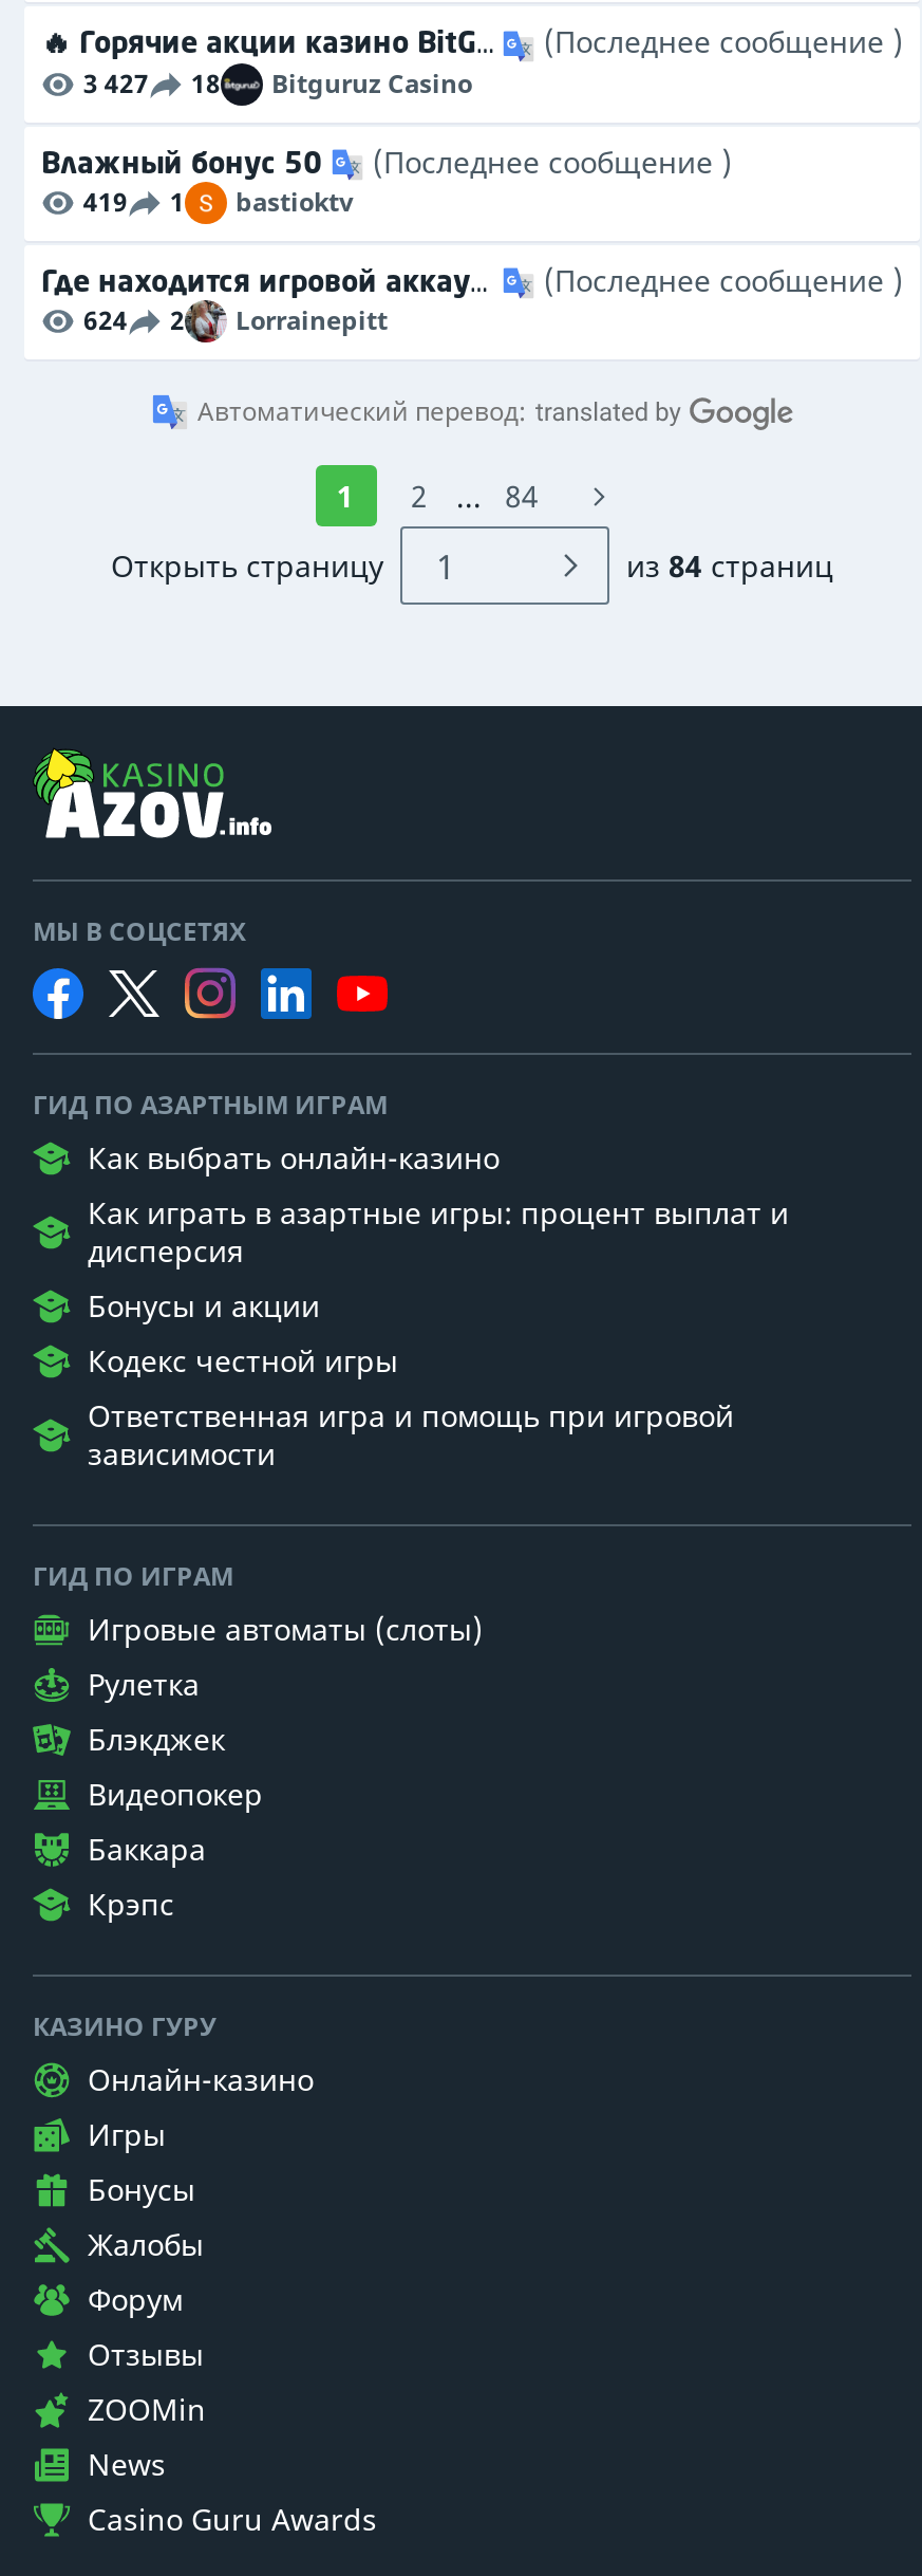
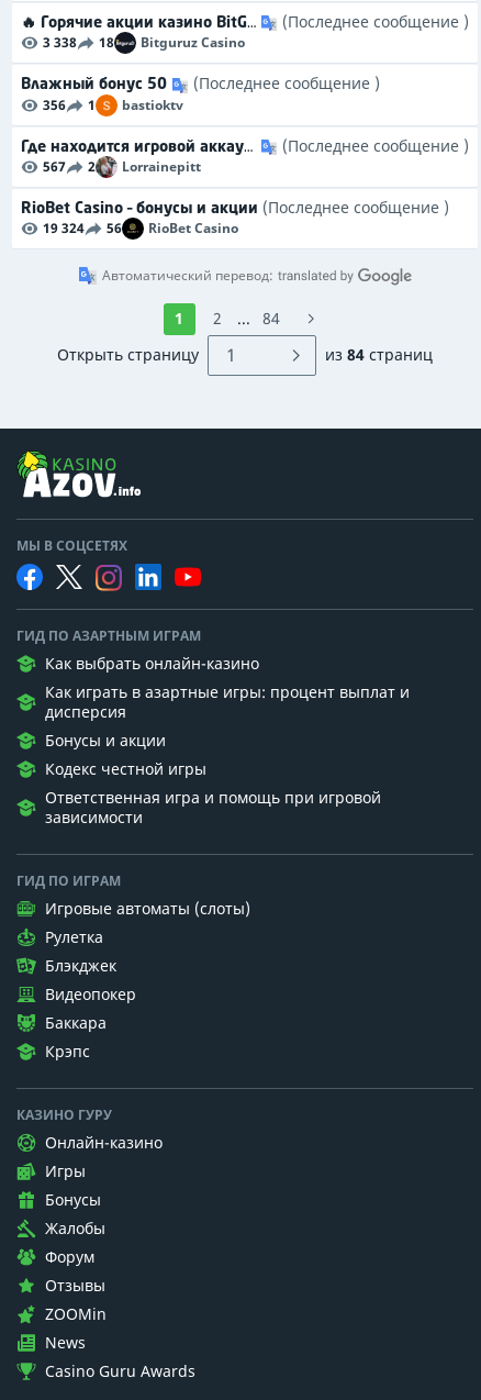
[83,64,472,100] 3 427 18 Bitguruz Casino -> [43,33,245,52] 3 338 18 Bitguruz Casino
[83,183,354,219] 419 1 bastioktv -> [43,95,183,114] 356 1 bastioktv
[83,302,388,338] 624 2 Lorrainepitt -> [43,157,201,176] 567 2 Lorrainepitt
none -> [21,196,449,237] RioBet Casino – бонусы и акции (Последнее сообщение ) | 19 324 | 56
none -> [148,218,238,237] RioBet Casino

